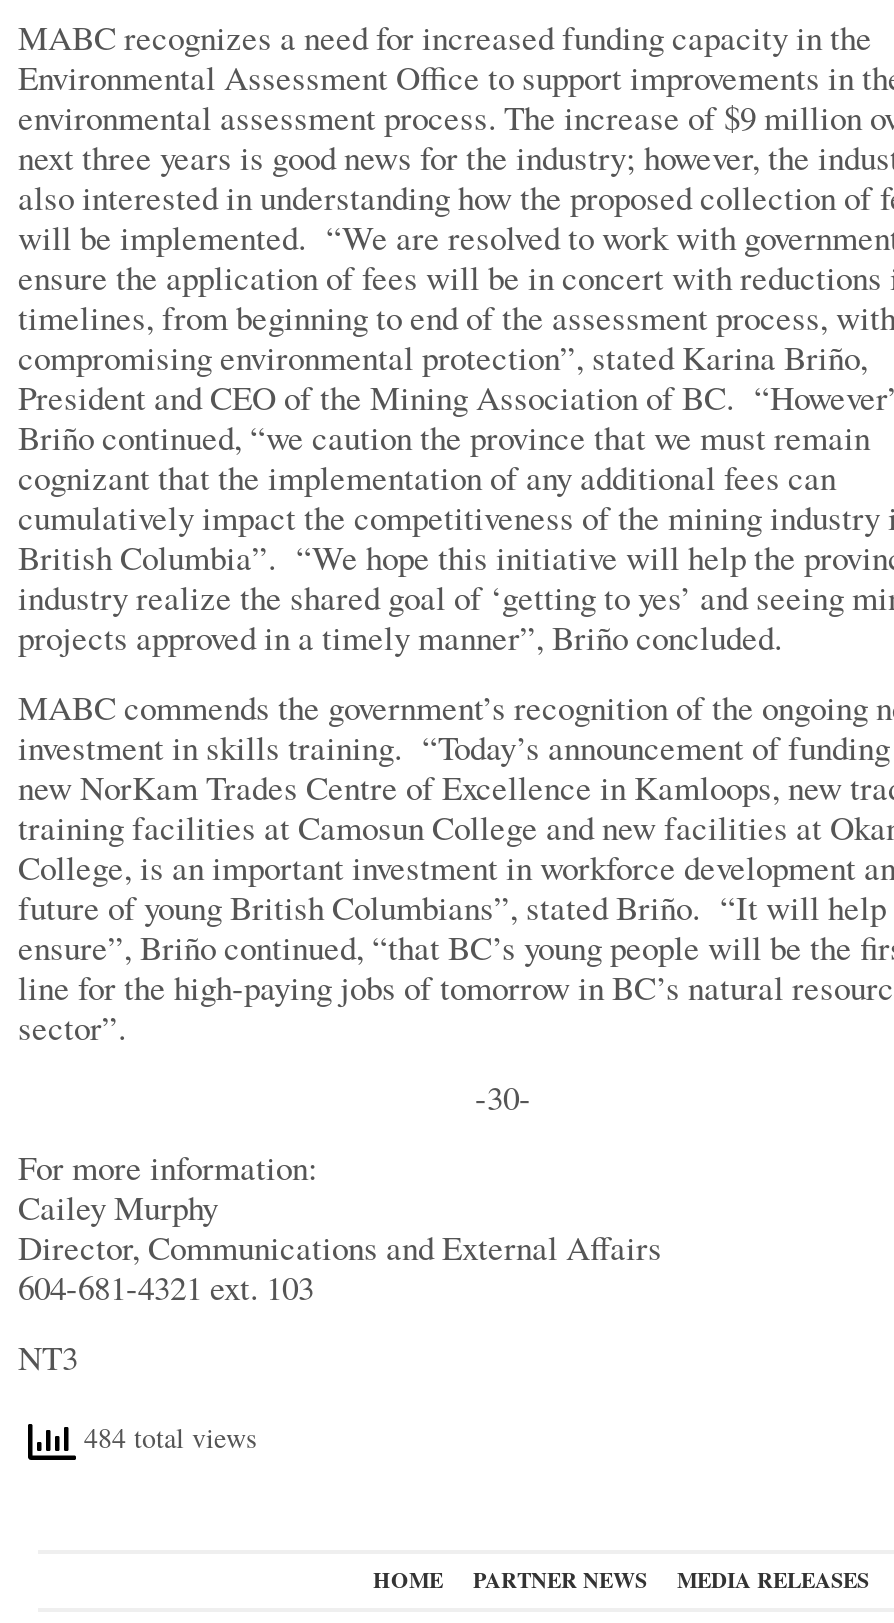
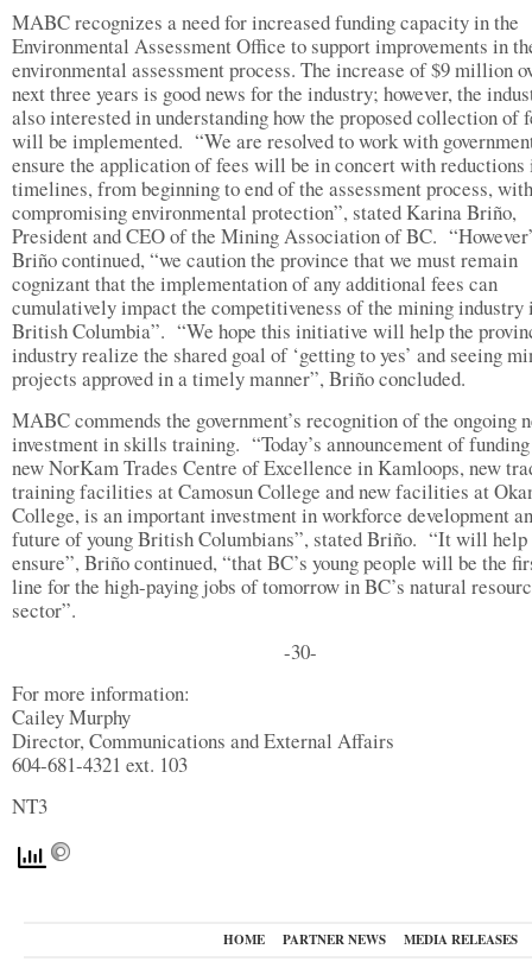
[76,1418,256,1456] 484 total views -> none

